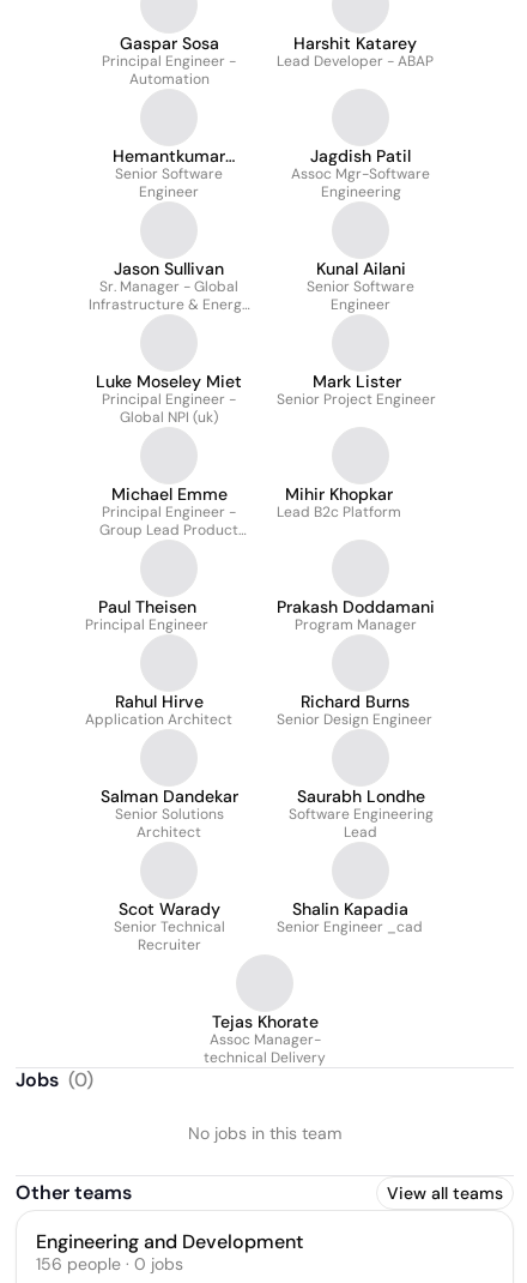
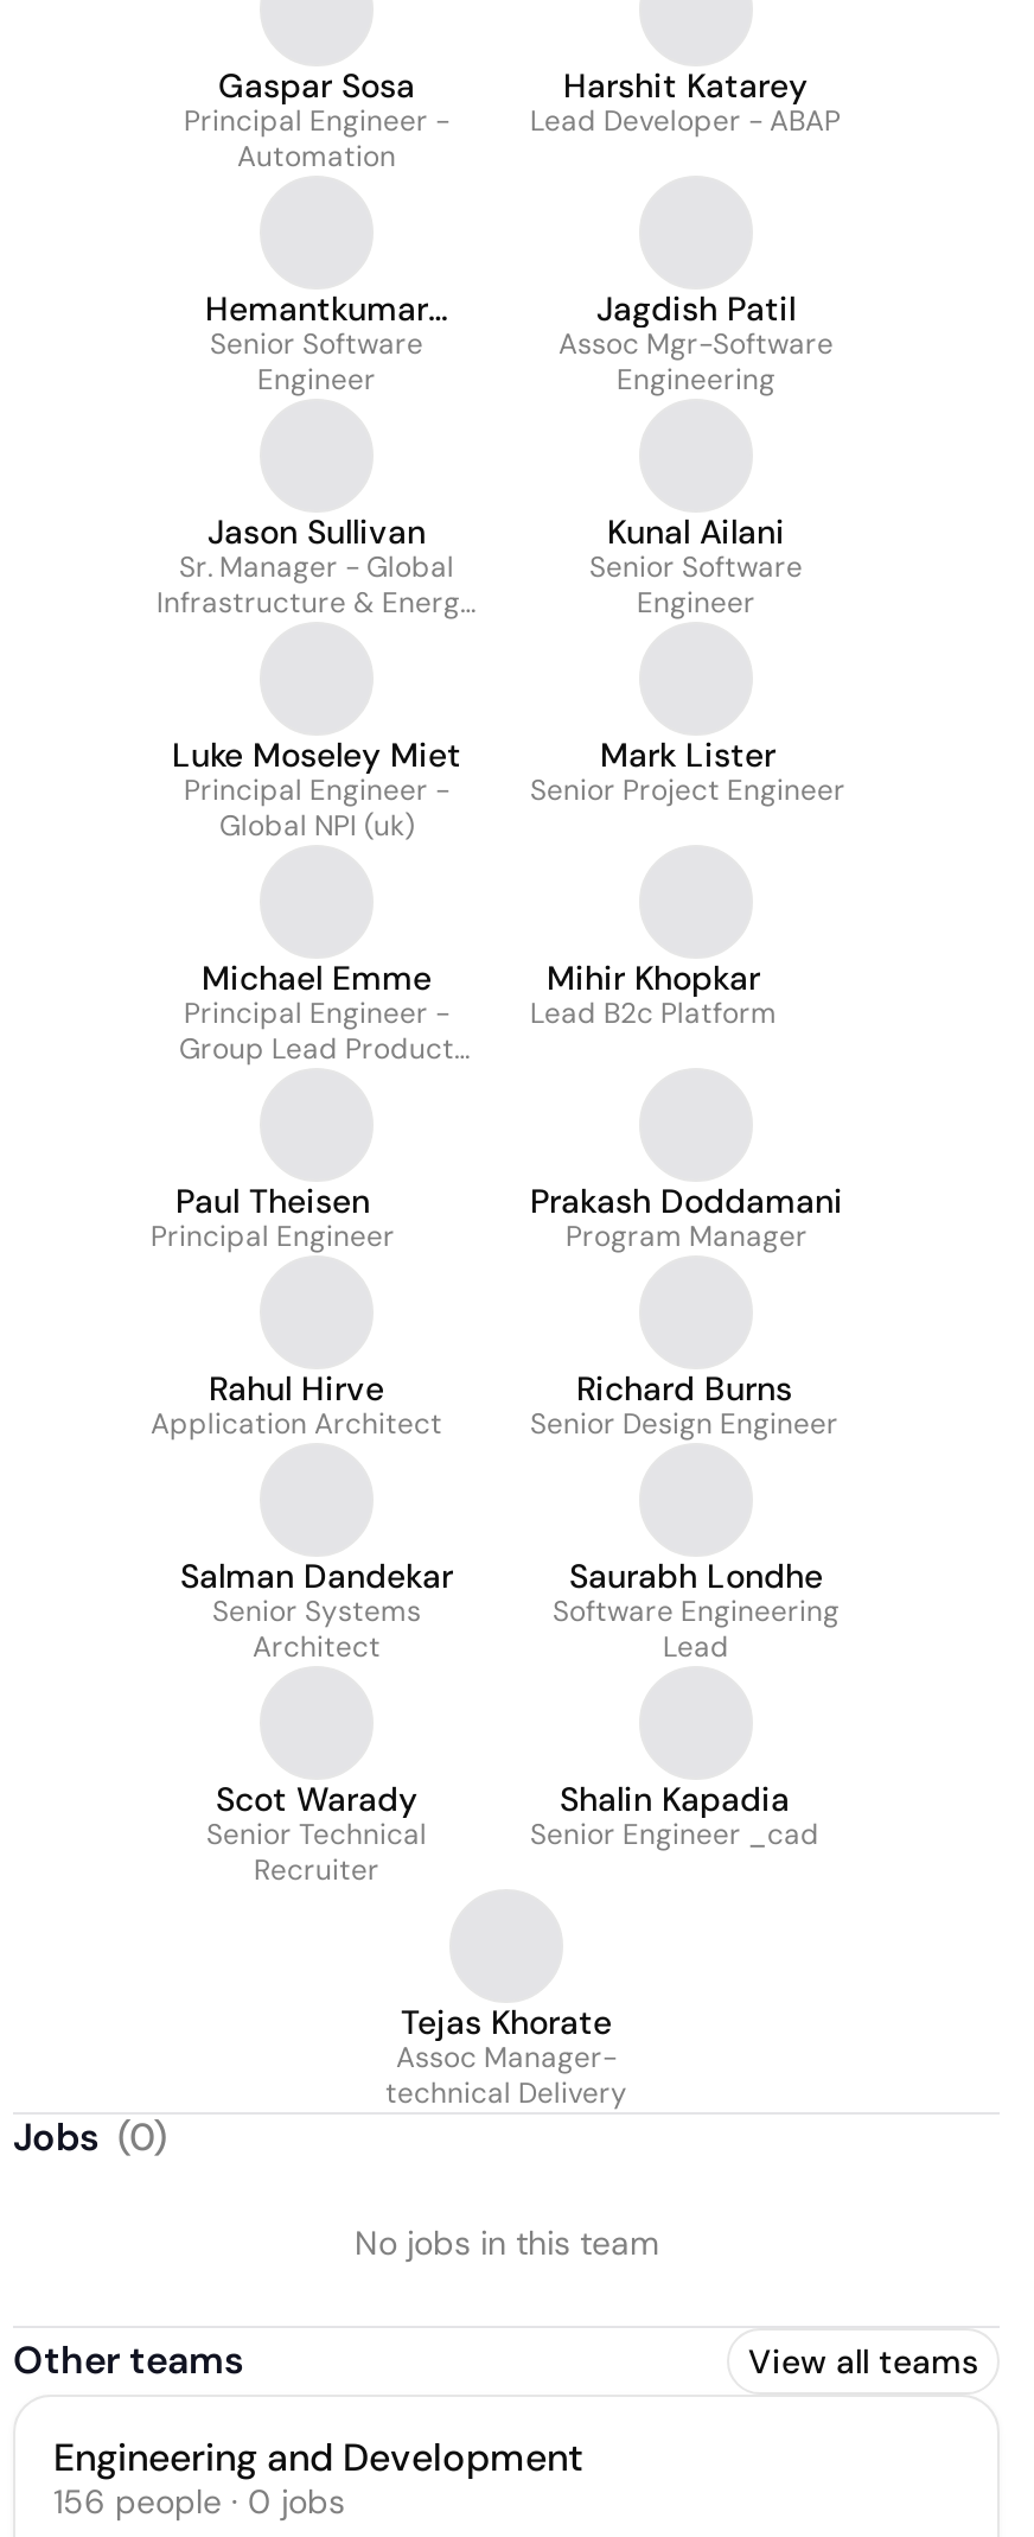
[114,805,223,824] Senior Solutions -> [212,1592,421,1630] Senior Systems

